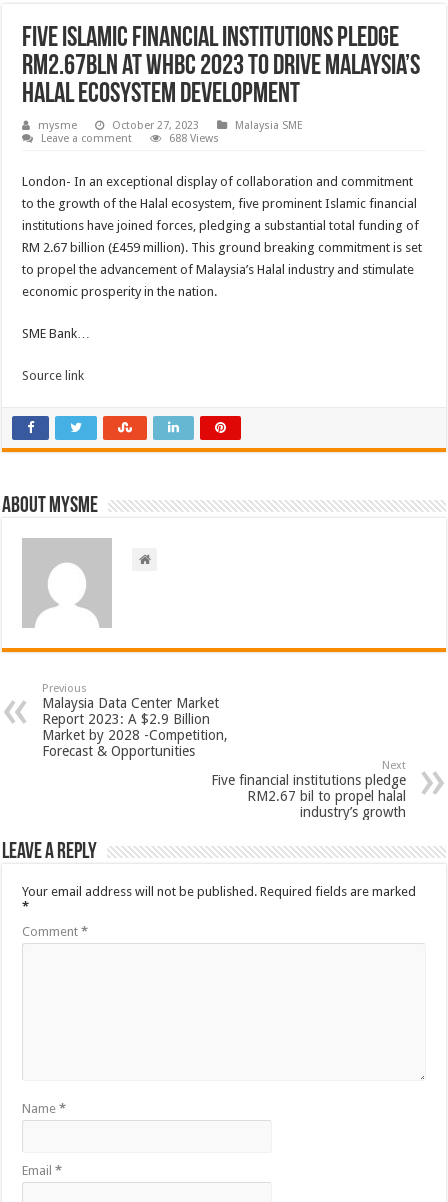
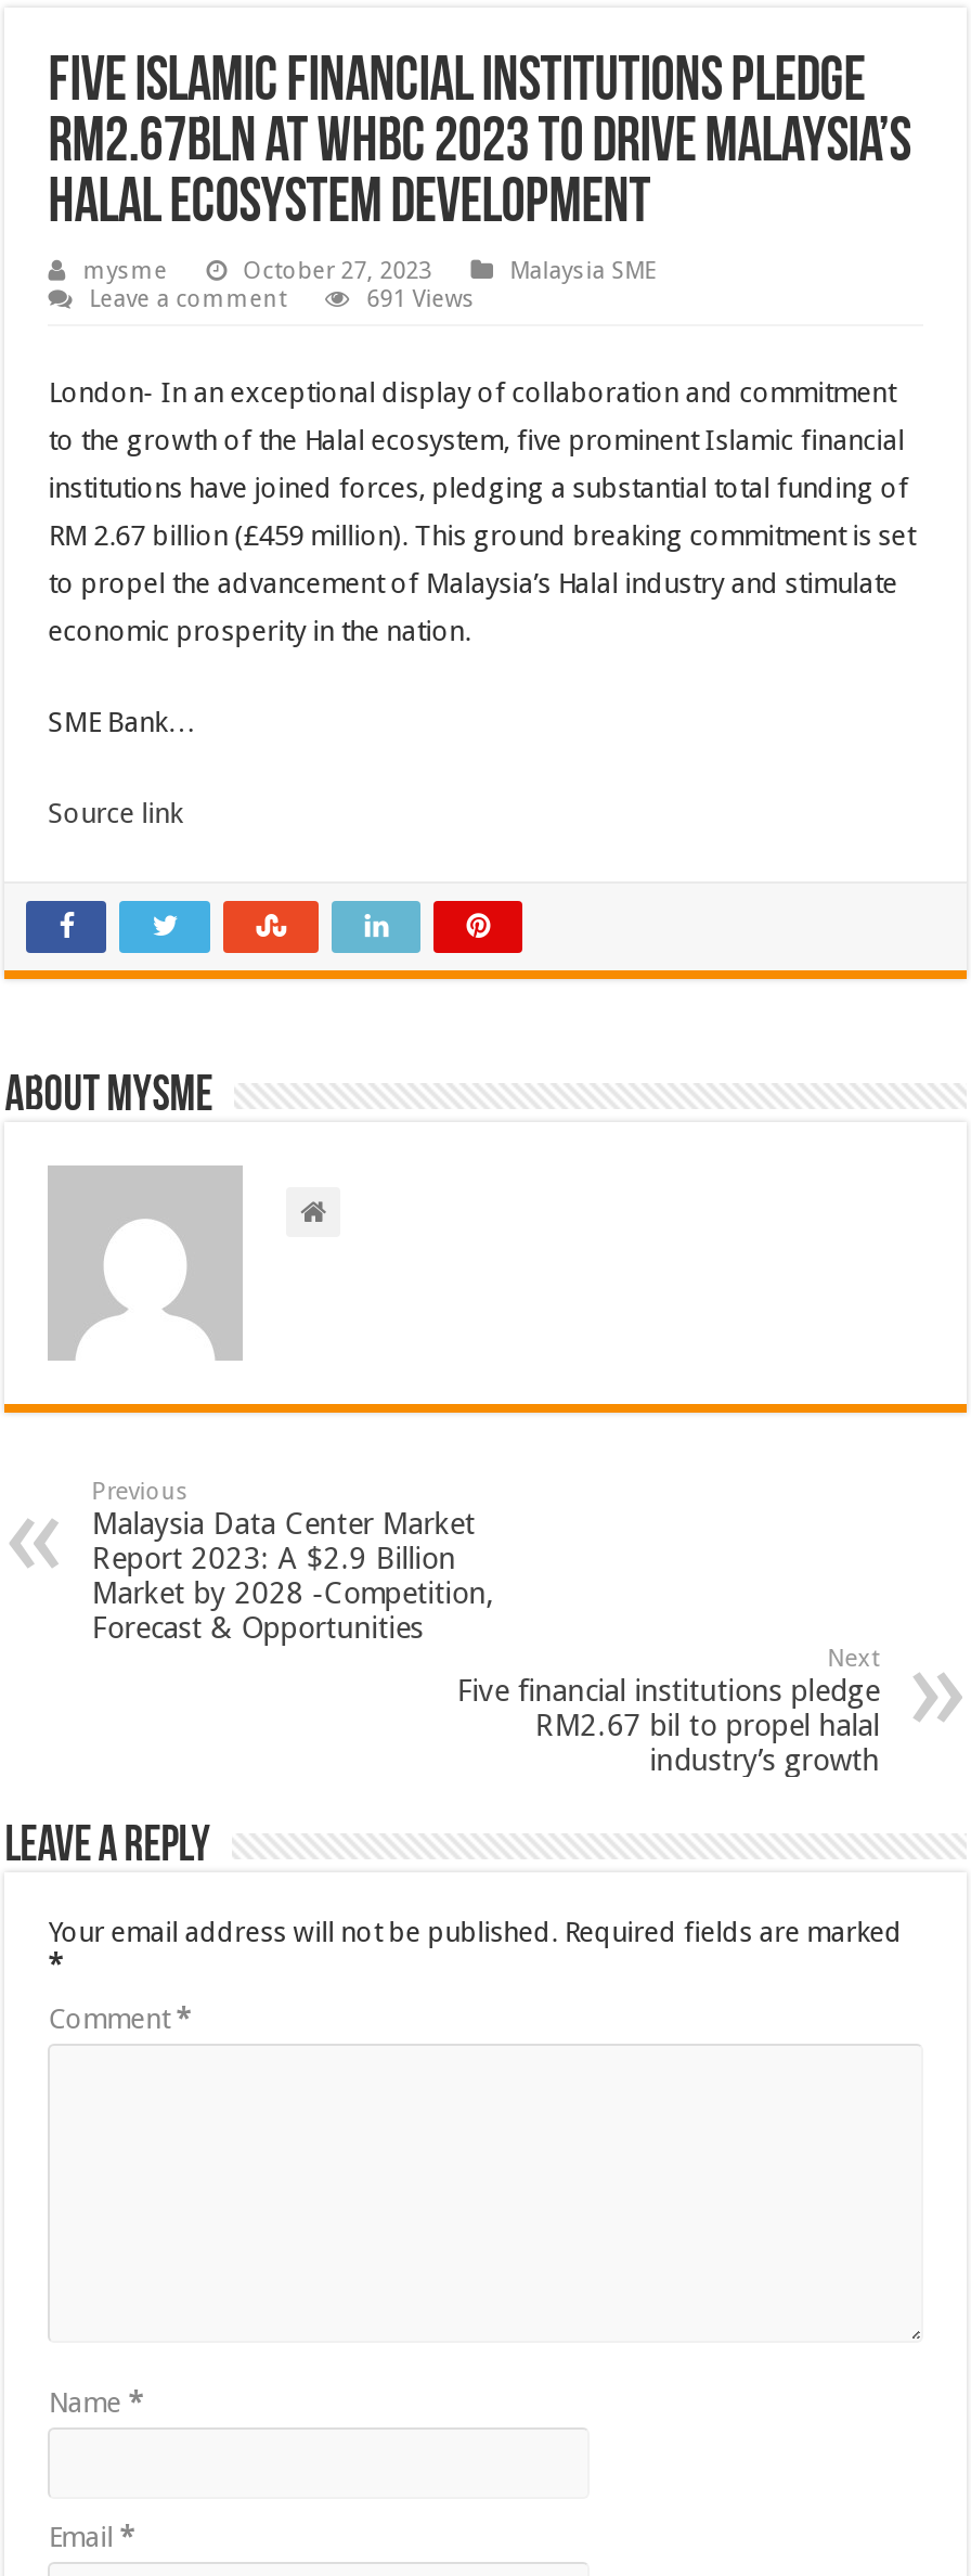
[169,131,219,144] 688 Views -> [367,284,475,312] 691 Views

